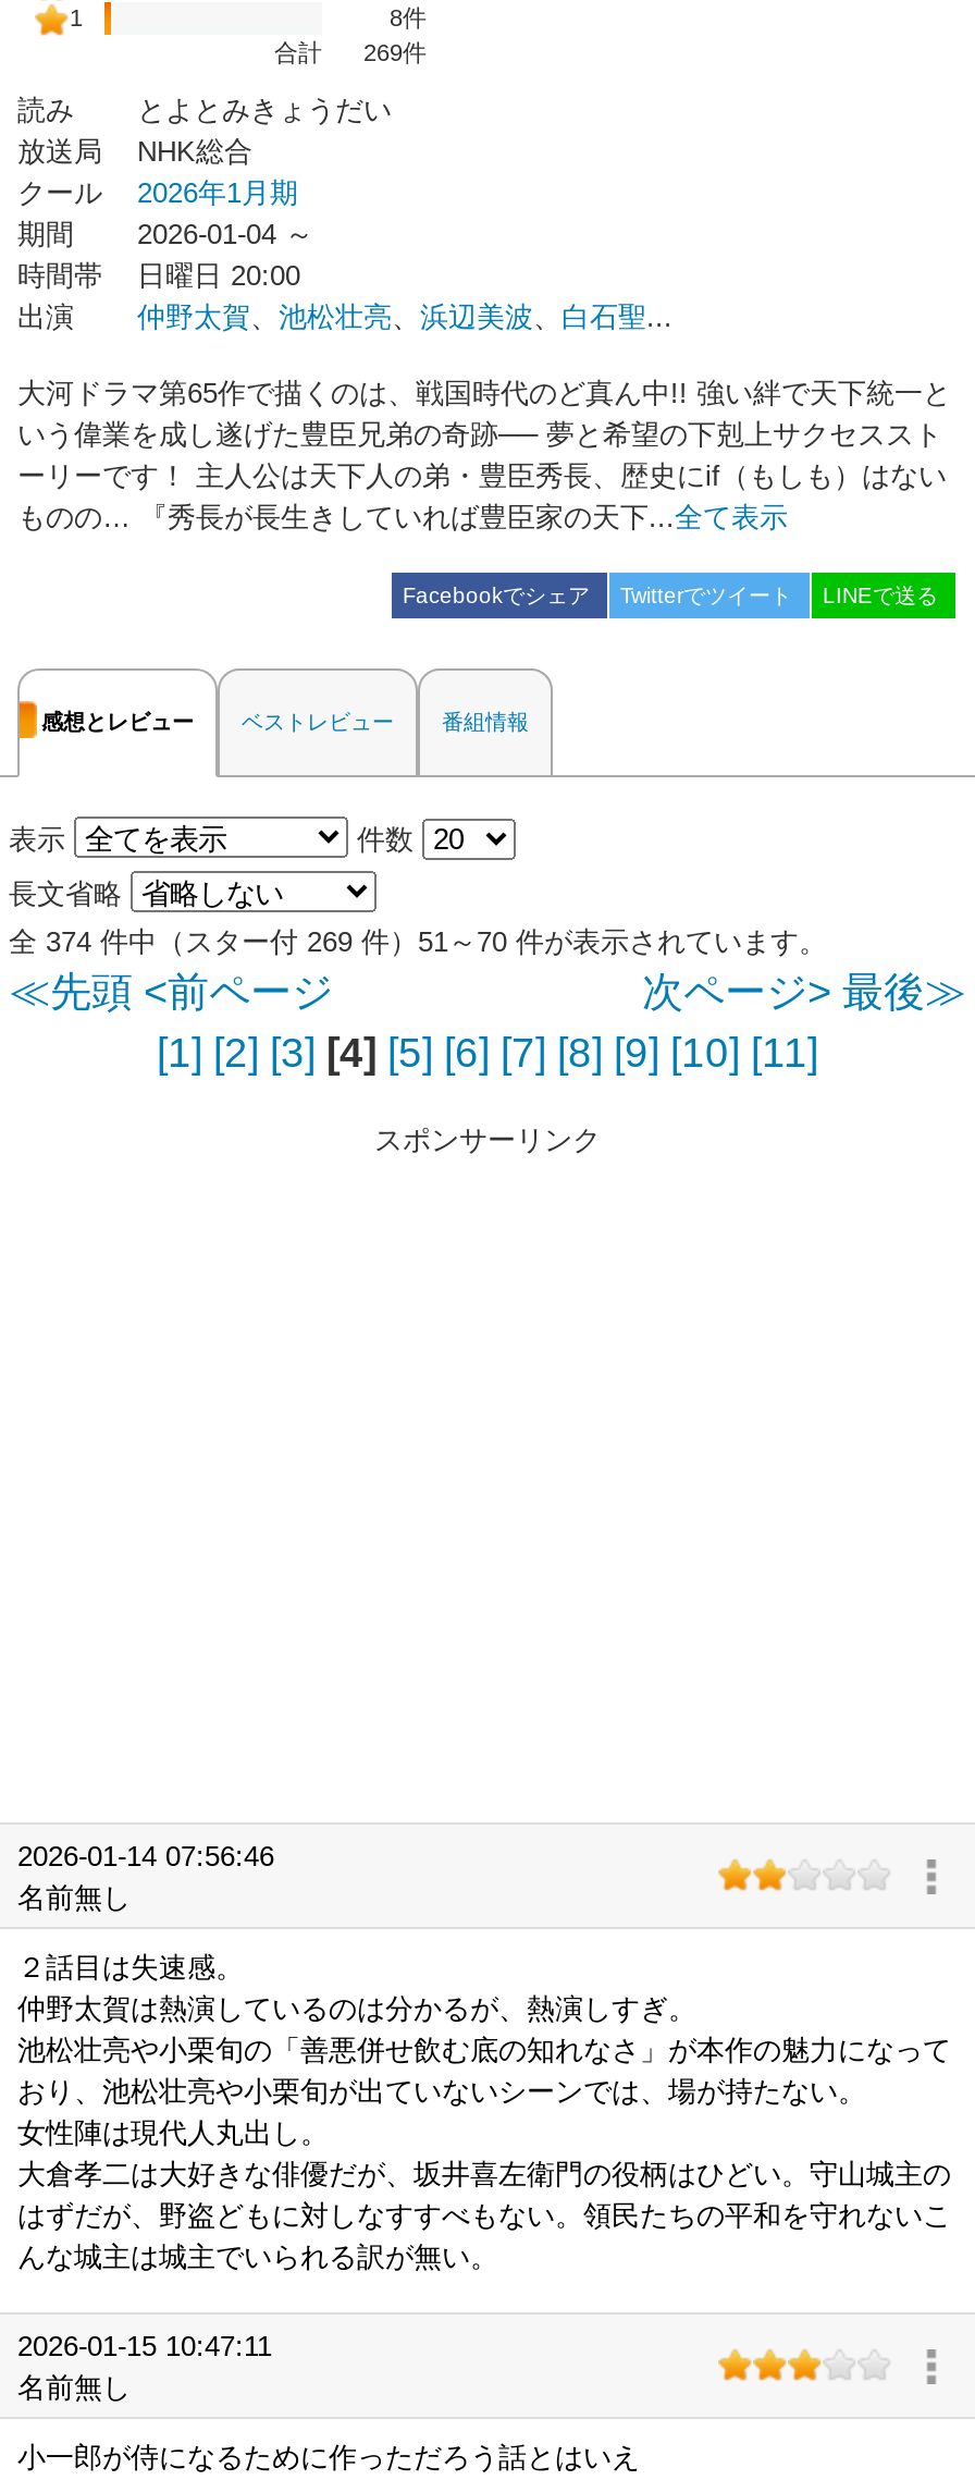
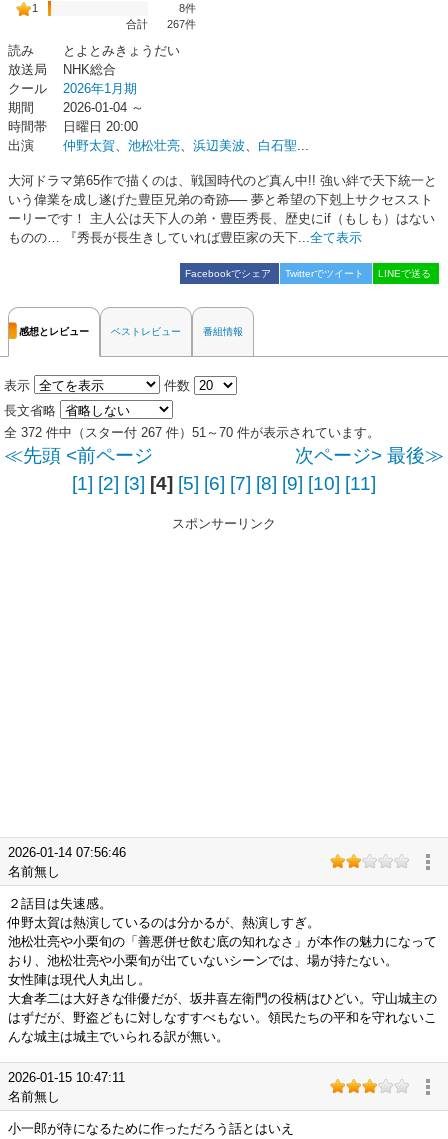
[274,39,427,65] 合計 269件 -> [126,18,196,30] 合計 267件
[9,925,827,958] 全 374 件中（スター付 269 件）51～70 件が表示されています。 -> [4,425,380,440] 全 372 件中（スター付 267 件）51～70 件が表示されています。

